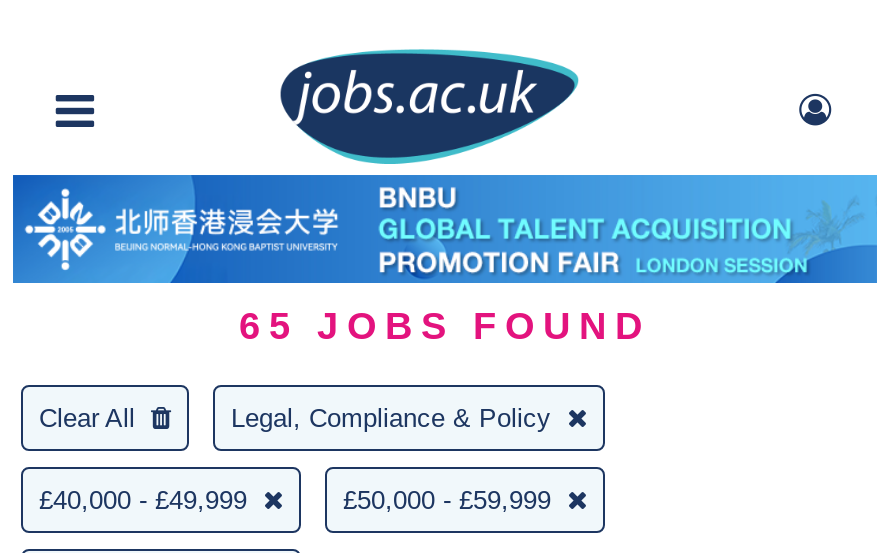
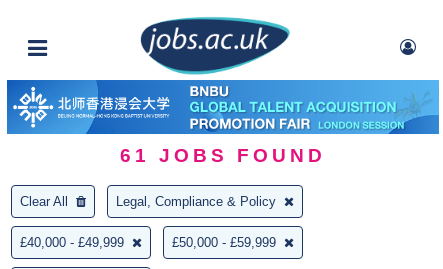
[239,304,651,346] 65 JOBS FOUND -> [120,145,326,166] 61 JOBS FOUND

